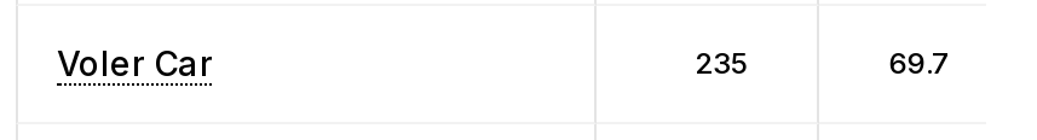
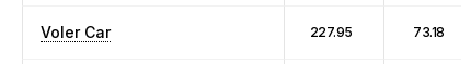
[694,45,749,81] 235 -> [310,24,353,40] 227.95
[889,45,950,81] 69.7 -> [413,24,445,40] 73.18

